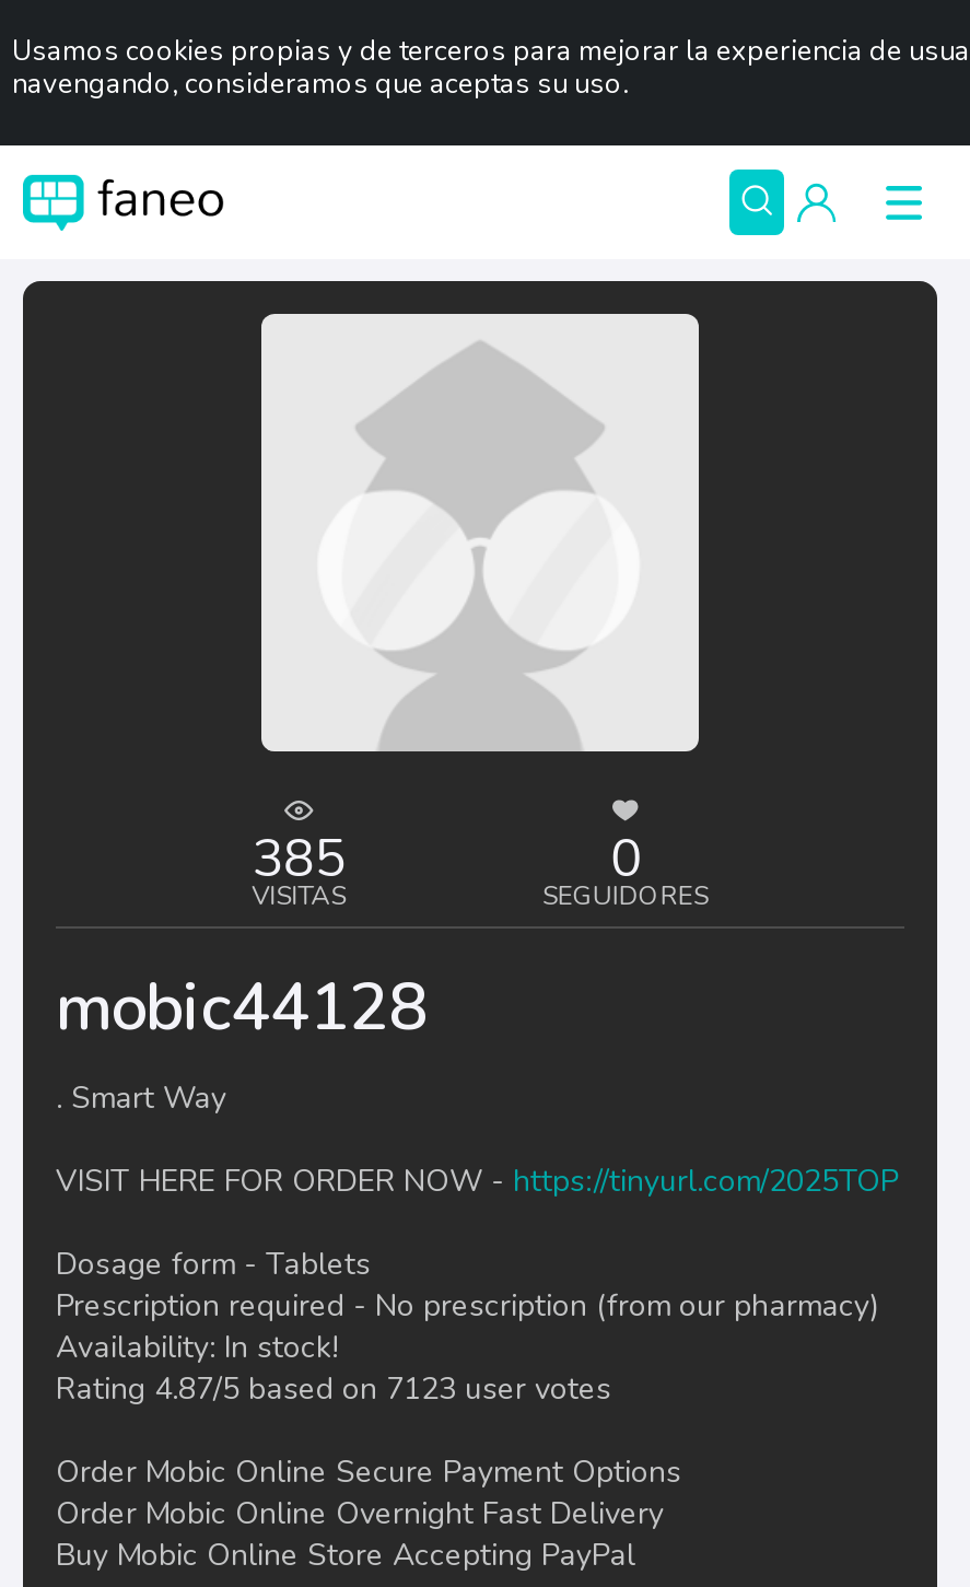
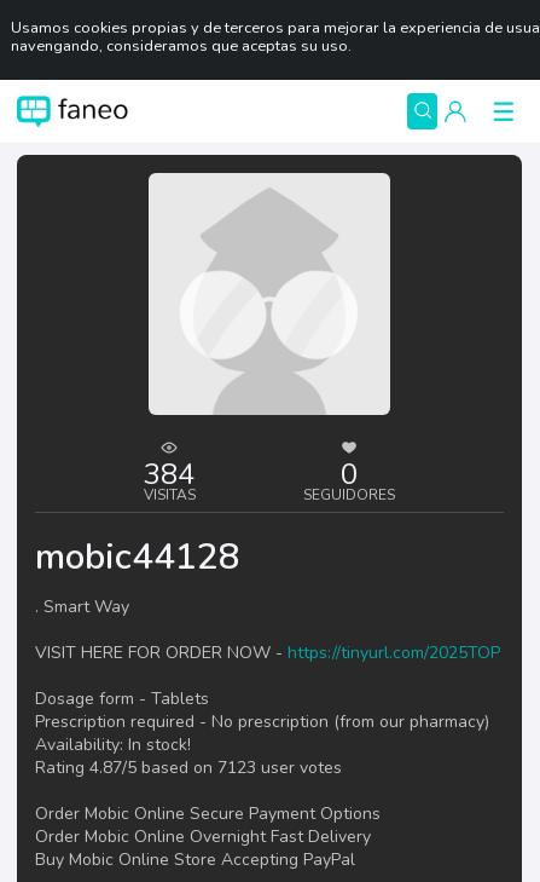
[253,824,345,894] 385 -> [144,455,195,494] 384

